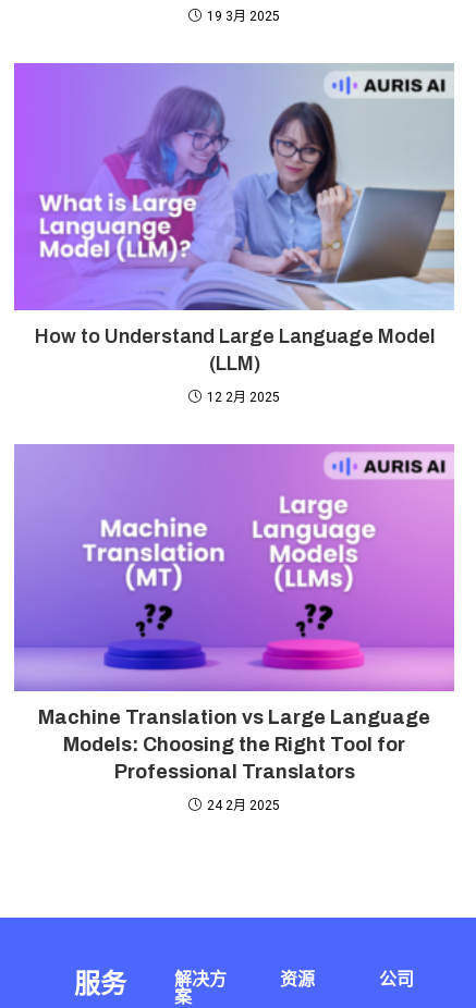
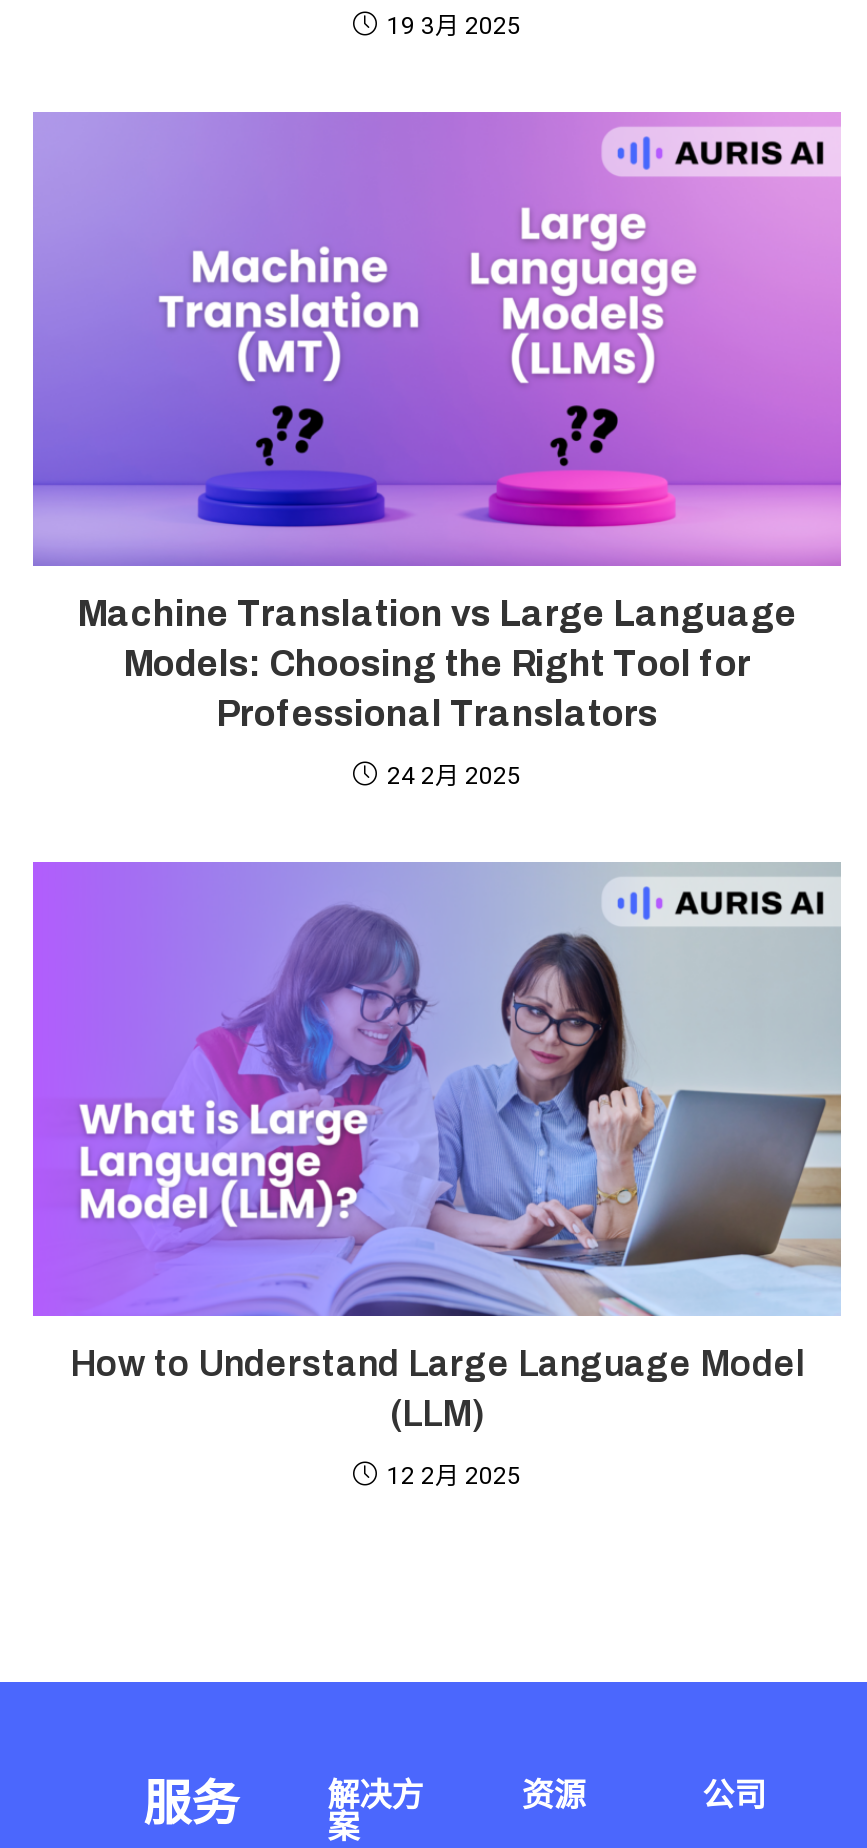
moved [14,63,455,405] -> [31,861,843,1489]: [image] | How to Understand Large Language Model | (LLM) | 12 2月 2025
moved [38,492,430,813] -> [77,201,797,790]: [image] | Machine Translation vs Large Language | Models: Choosing the Right Tool for | Professional Translators | 24 2月 2025

